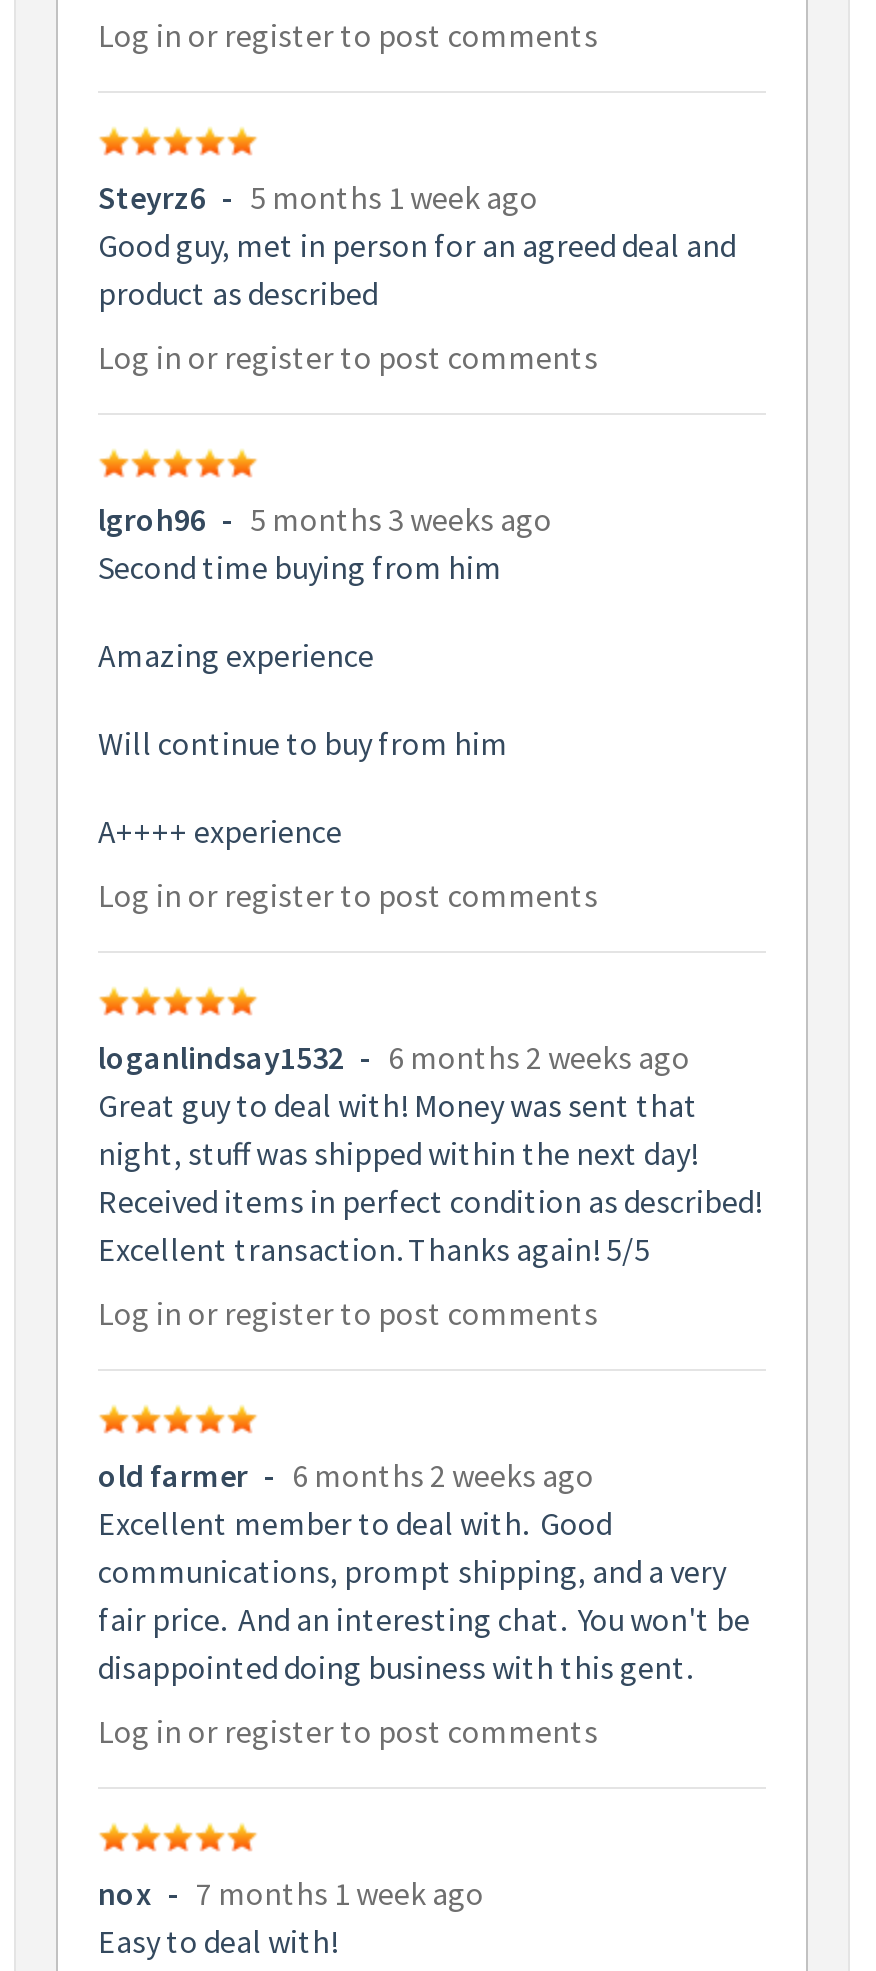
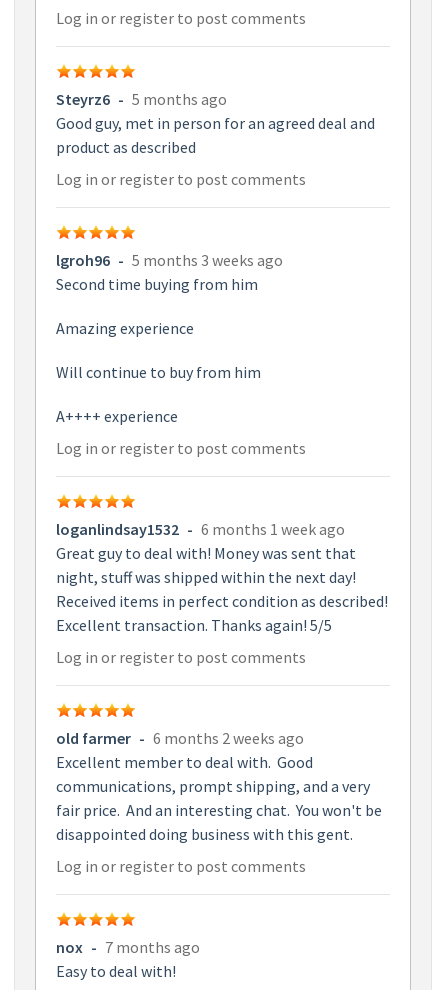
[98,177,538,217] Steyrz6 - 5 months 1 week ago -> [56,89,227,109] Steyrz6 - 5 months ago
[98,1037,690,1077] loganlindsay1532 - 6 months 2 weeks ago -> [56,519,345,539] loganlindsay1532 - 6 months 1 week ago
[98,1873,484,1913] nox - 7 months 1 week ago -> [56,937,200,957] nox - 7 months ago

